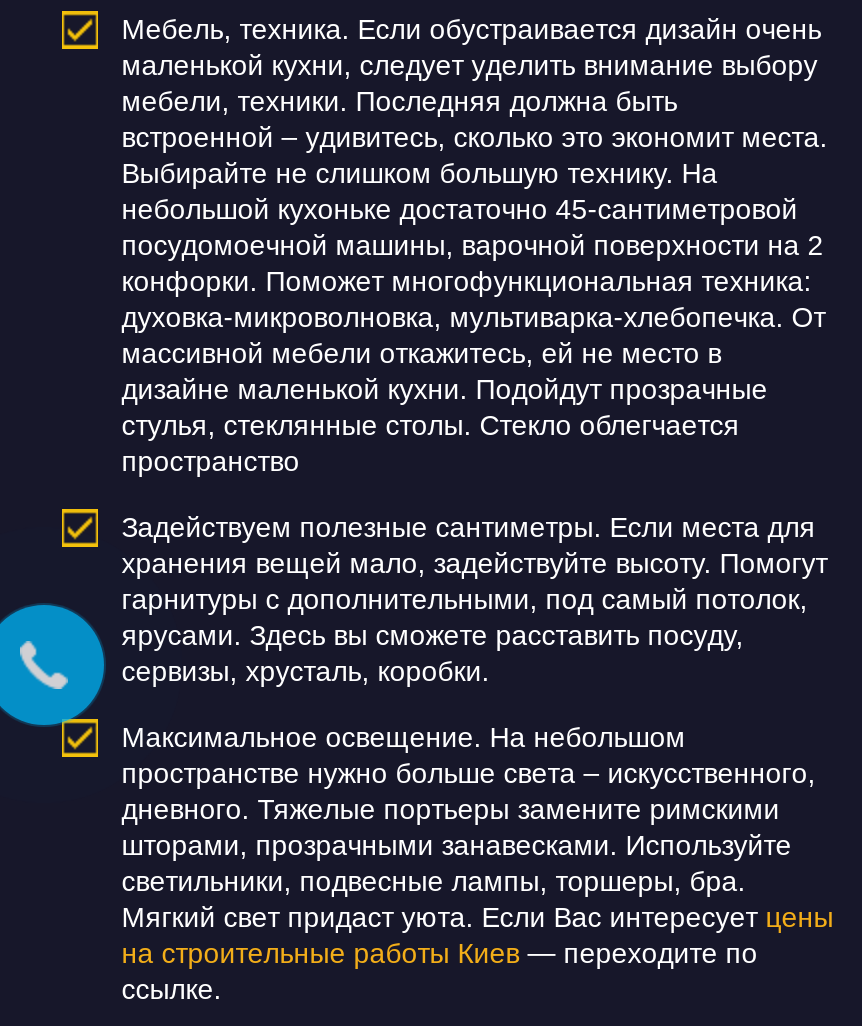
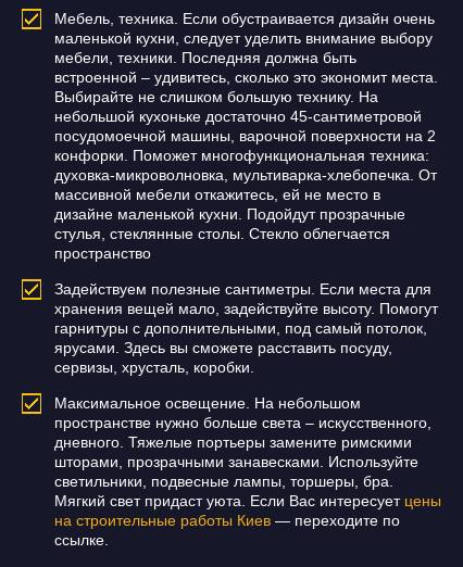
[6,601,108,729] [image] -> none

